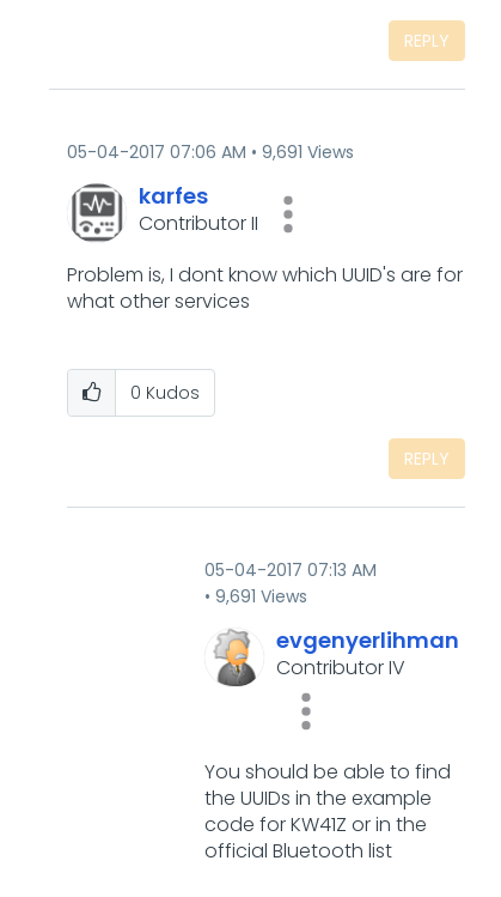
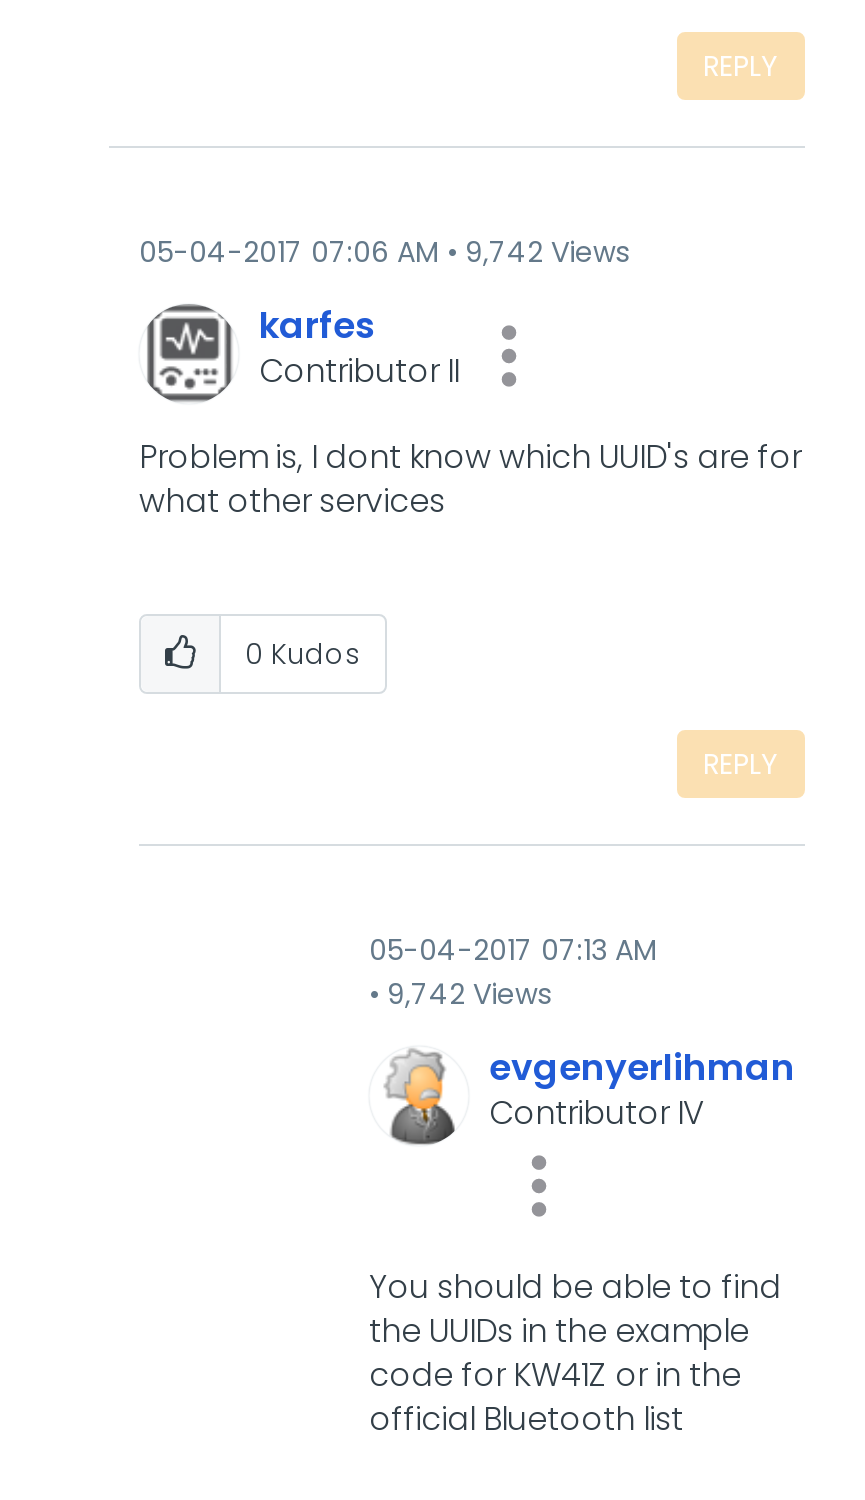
[67,140,354,164] 05-04-2017 07:06 AM 9,691 Views -> [139,232,629,272] 05-04-2017 07:06 AM 9,742 Views
[215,584,307,608] 9,691 Views -> [387,974,551,1014] 9,742 Views

